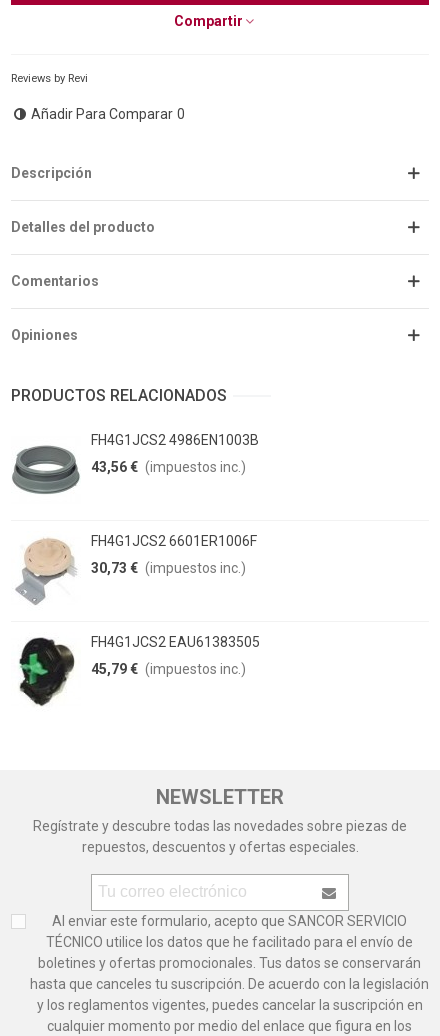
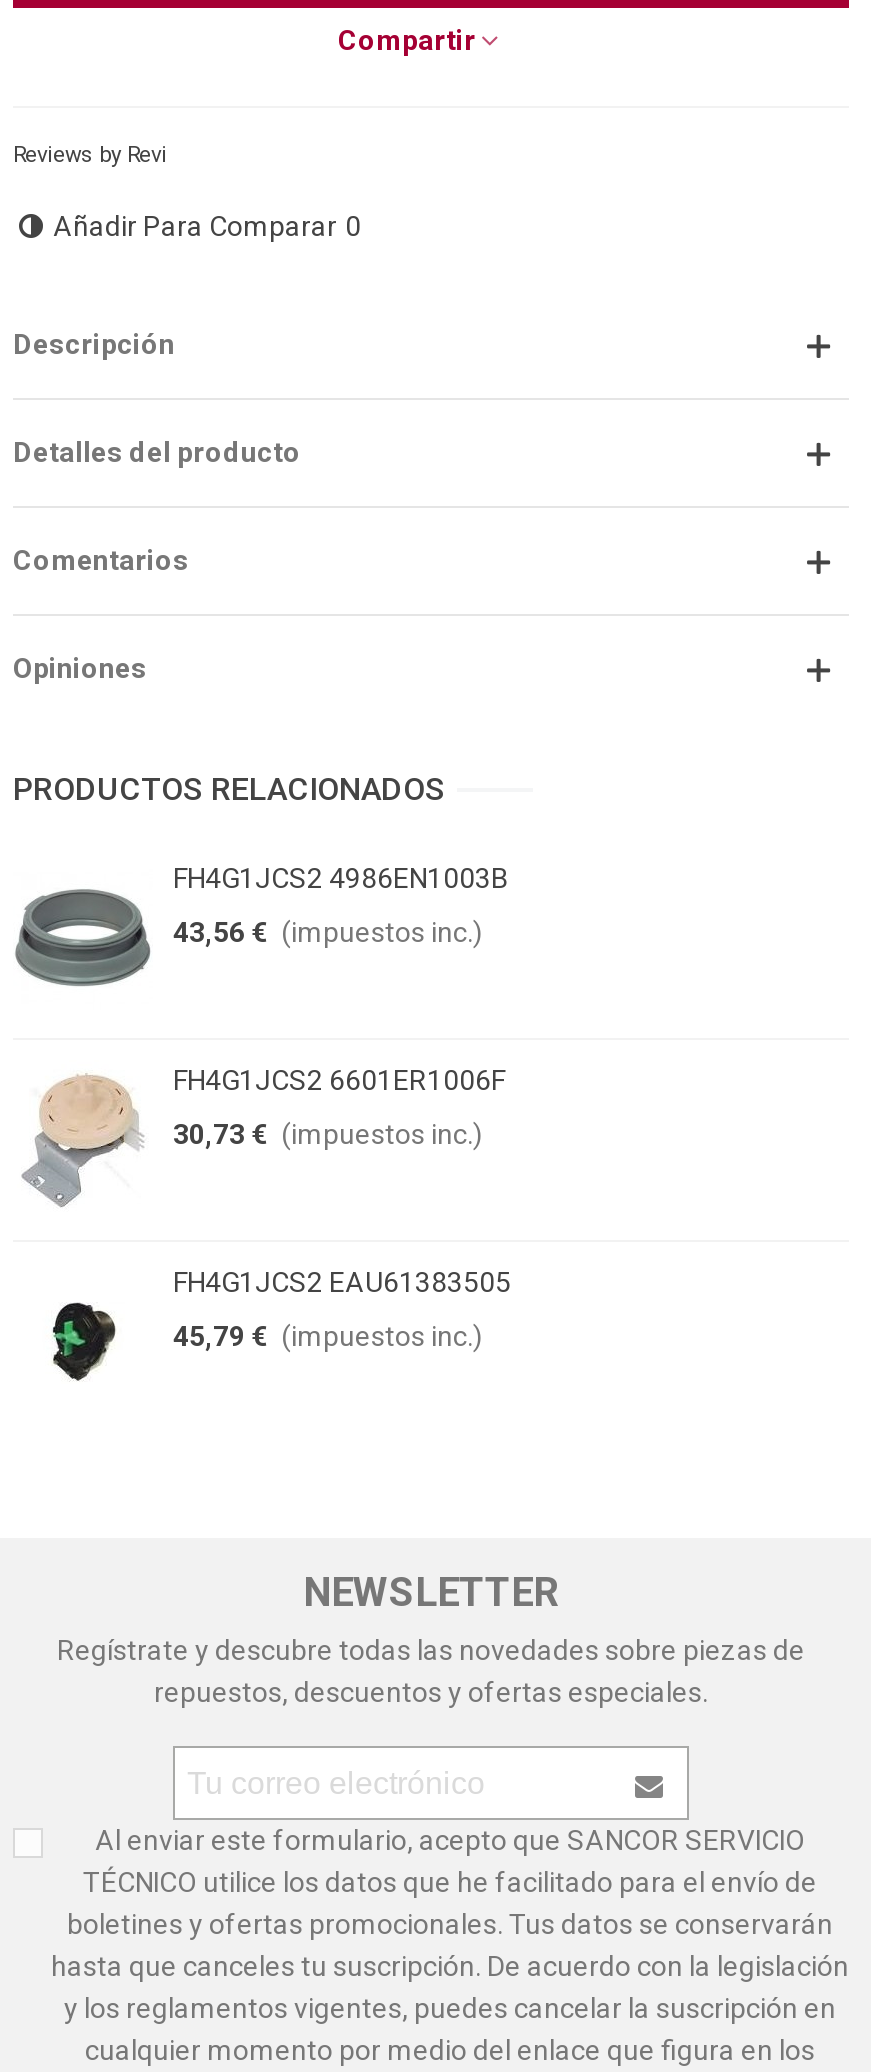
[18,637,76,707] [image] -> [29,1274,141,1412] [image]

